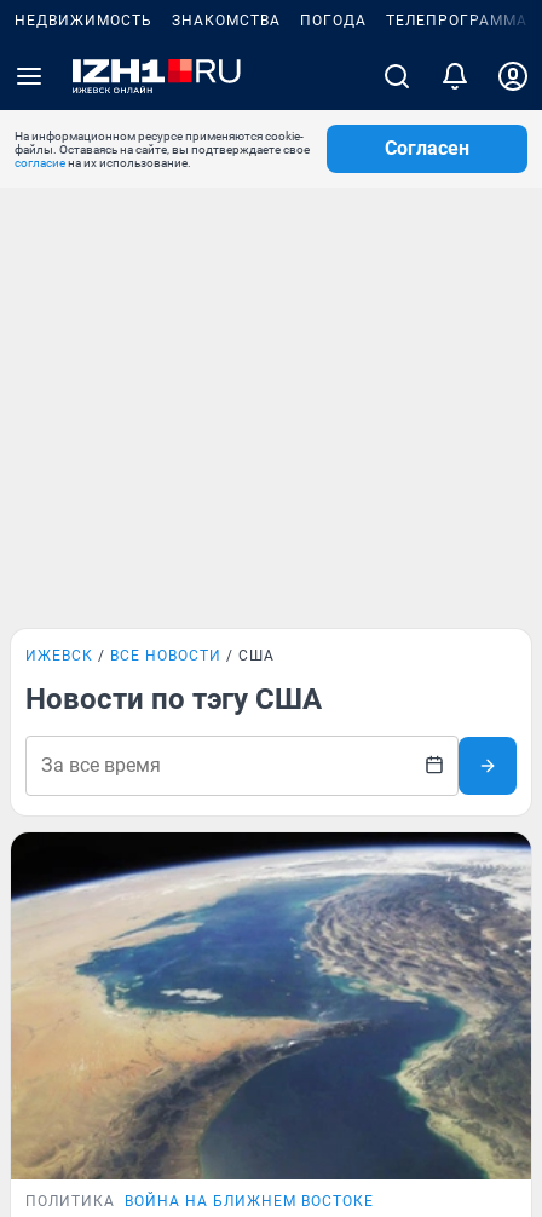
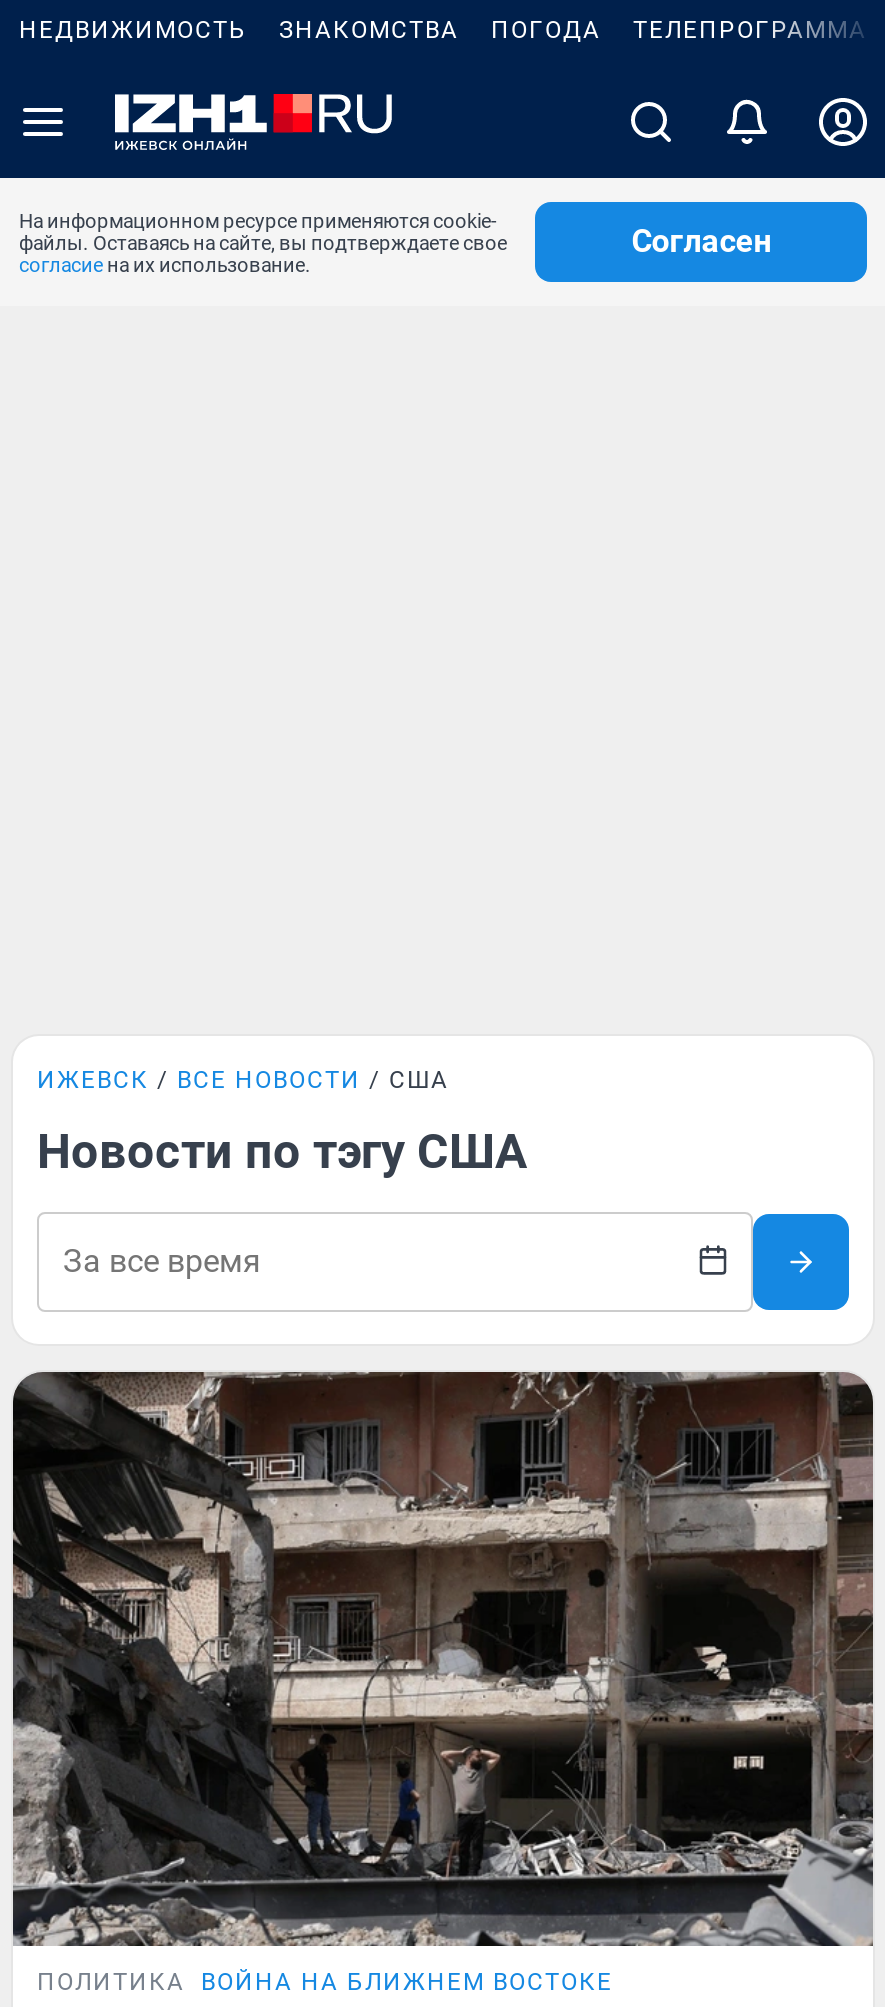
[10,831,531,1179] [image] -> [11,1370,875,1948] [image]

